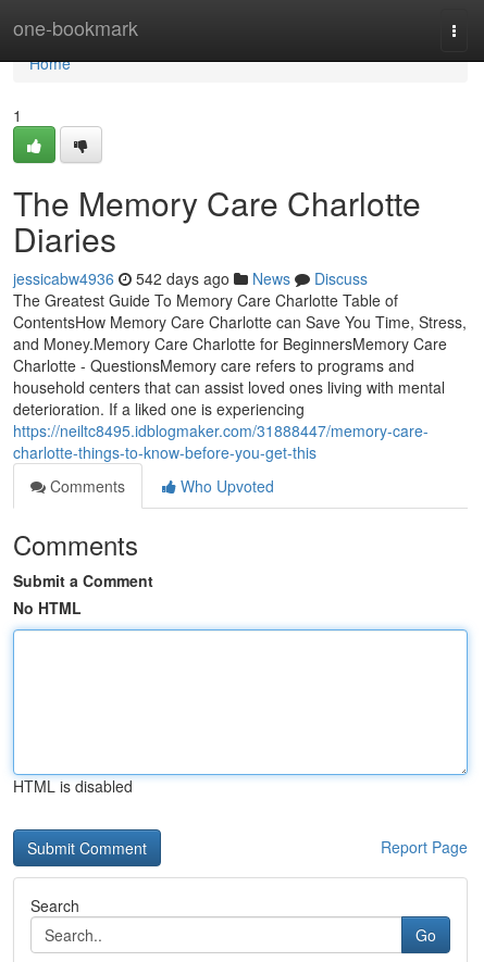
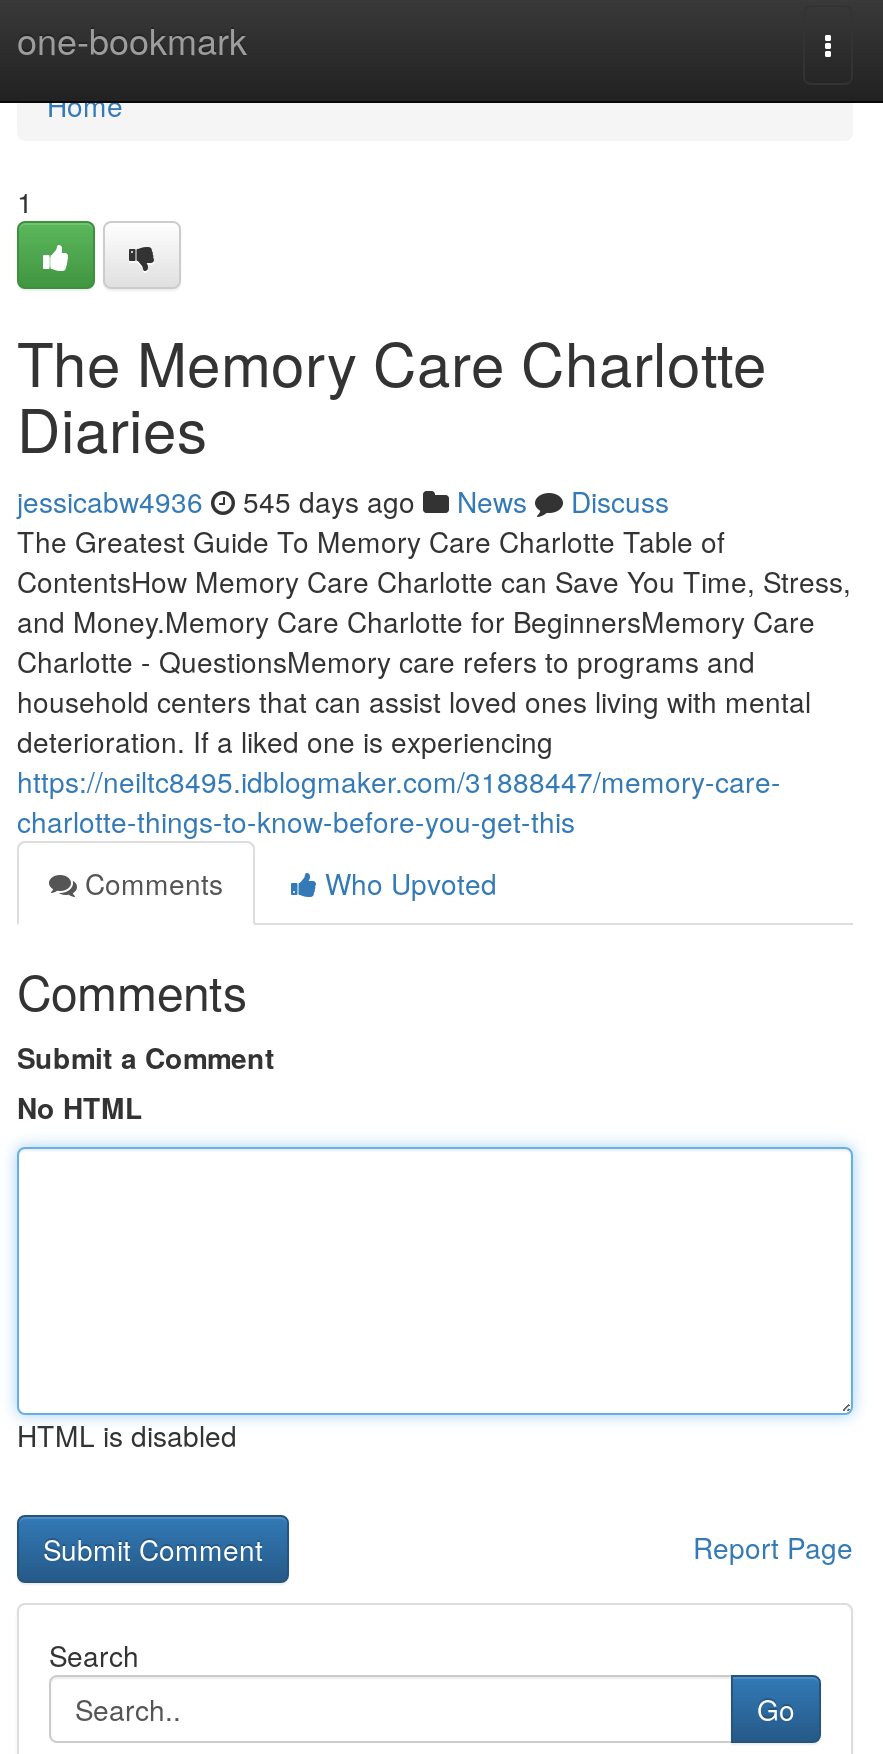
[13,267,368,289] jessicabw4936 542 days ago News Discuss -> [17,481,669,521] jessicabw4936 545 days ago News Discuss

